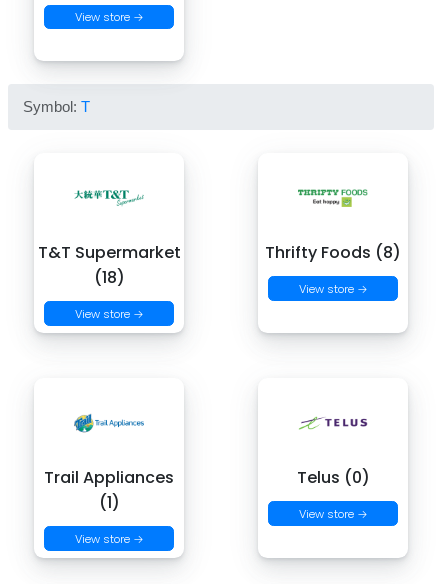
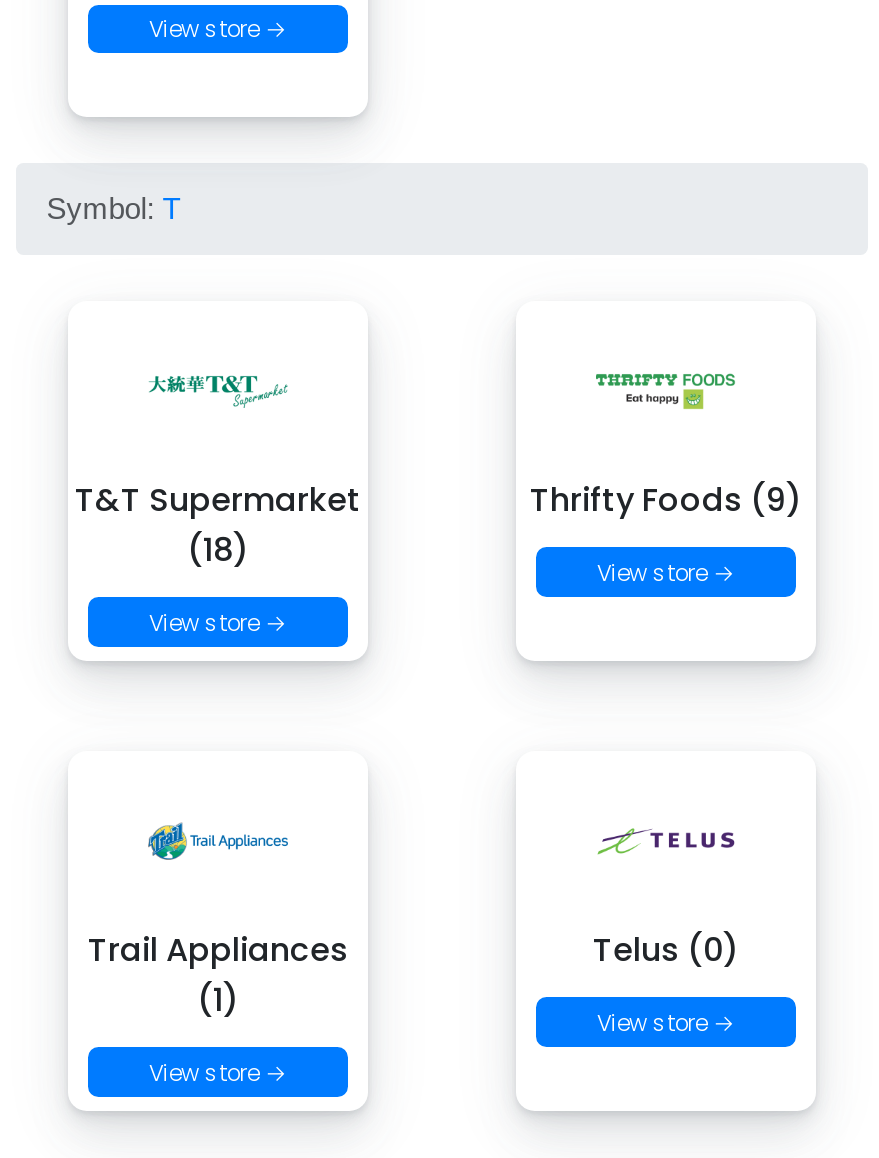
[265,241,401,264] Thrifty Foods (8) -> [530,477,802,523] Thrifty Foods (9)

